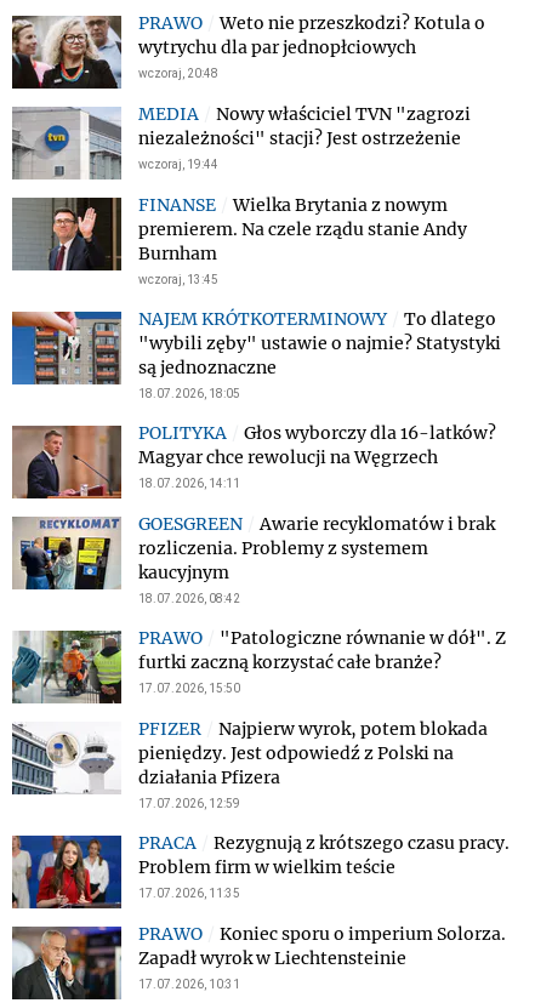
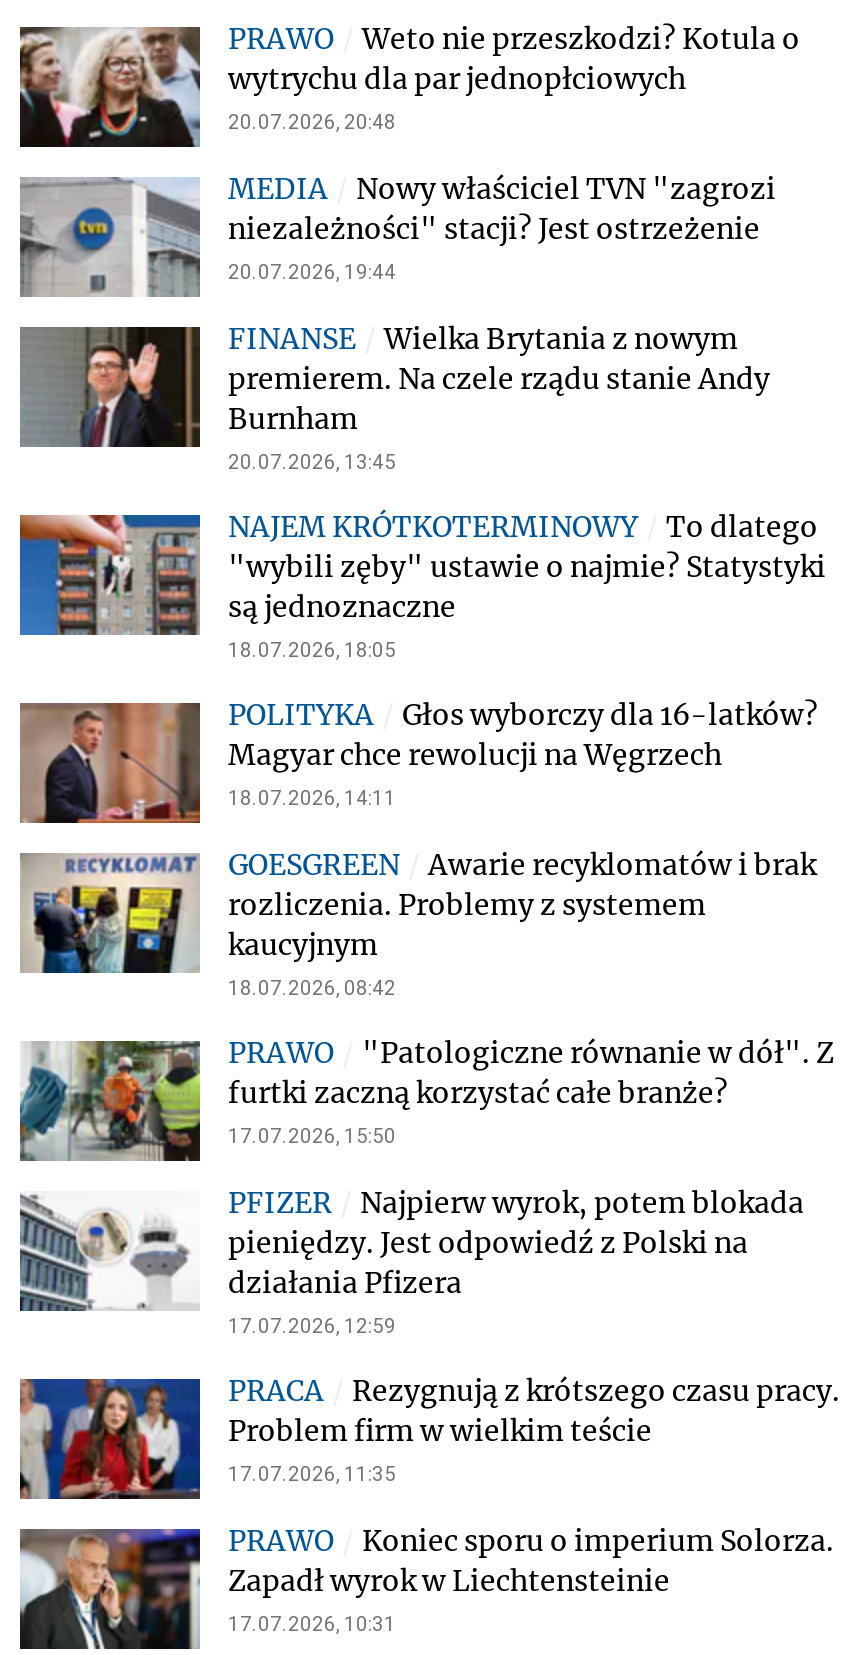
[138,67,218,80] wczoraj, 20:48 -> [228,111,396,133] 20.07.2026, 20:48
[138,158,218,171] wczoraj, 19:44 -> [228,261,396,283] 20.07.2026, 19:44
[138,273,218,286] wczoraj, 13:45 -> [228,451,396,473] 20.07.2026, 13:45

